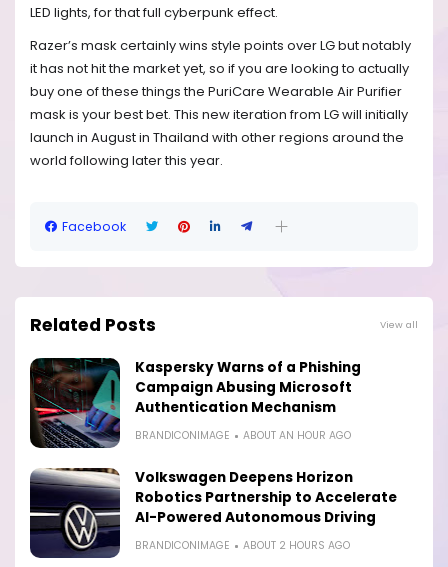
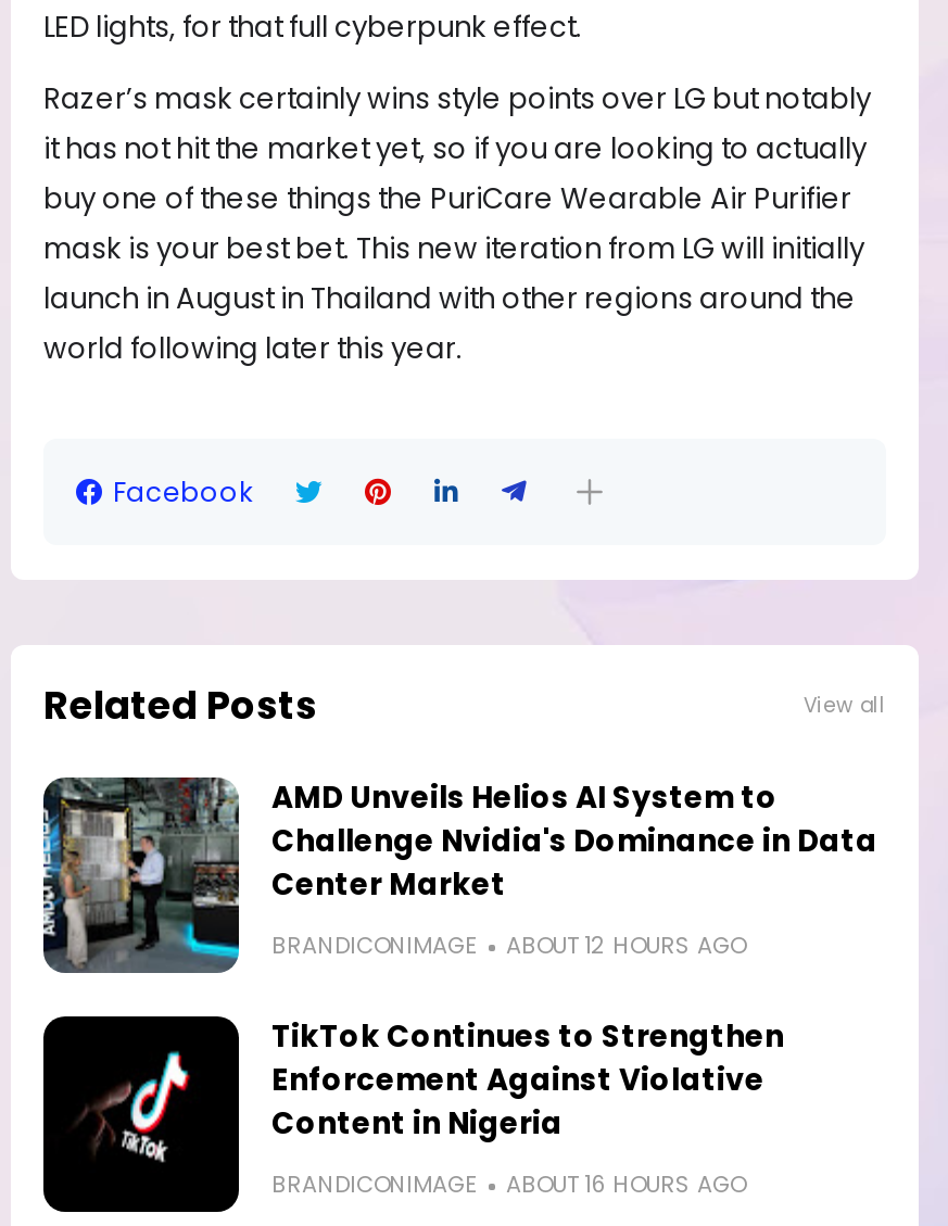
[29,357,361,447] [image] | Kaspersky Warns of a Phishing | Campaign Abusing Microsoft | Authentication Mechanism -> [41,775,877,973] [image] | AMD Unveils Helios AI System to | Challenge Nvidia's Dominance in Data | Center Market
[243,428,351,443] ABOUT AN HOUR AGO -> [506,930,745,963] ABOUT 12 HOURS AGO
[30,467,397,558] [image] | Volkswagen Deepens Horizon | Robotics Partnership to Accelerate | AI-Powered Autonomous Driving -> [43,1014,784,1210] [image] | TikTok Continues to Strengthen | Enforcement Against Violative | Content in Nigeria
[243,538,350,553] ABOUT 2 HOURS AGO -> [506,1169,745,1202] ABOUT 16 HOURS AGO

